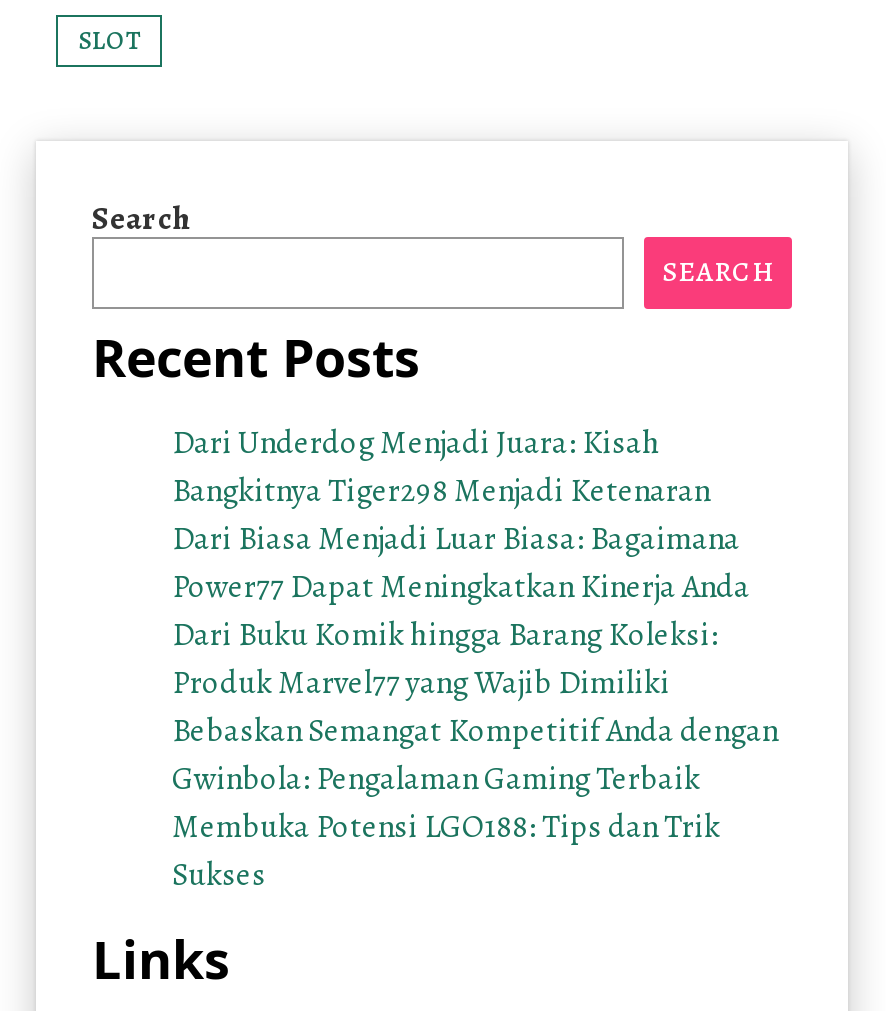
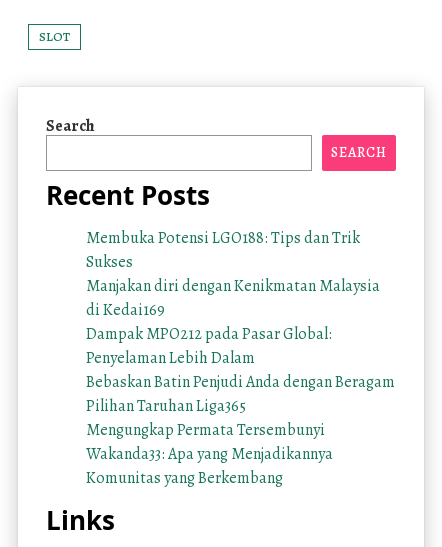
[172,421,778,801] Dari Underdog Menjadi Juara: Kisah | Bangkitnya Tiger298 Menjadi Ketenaran | Dari Biasa Menjadi Luar Biasa: Bagaimana | Power77 Dapat Meningkatkan Kinerja Anda | Dari Buku Komik hingga Barang Koleksi: | Produk Marvel77 yang Wajib Dimiliki | Bebaskan Semangat Kompetitif Anda dengan | Gwinbola: Pengalaman Gaming Terbaik -> none
moved [172,805,720,897] -> [86,227,360,273]: Membuka Potensi LGO188: Tips dan Trik | Sukses
none -> [86,275,395,489] Manjakan diri dengan Kenikmatan Malaysia | di Kedai169 | Dampak MPO212 pada Pasar Global: | Penyelaman Lebih Dalam | Bebaskan Batin Penjudi Anda dengan Beragam | Pilihan Taruhan Liga365 | Mengungkap Permata Tersembunyi | Wakanda33: Apa yang Menjadikannya | Komunitas yang Berkembang

